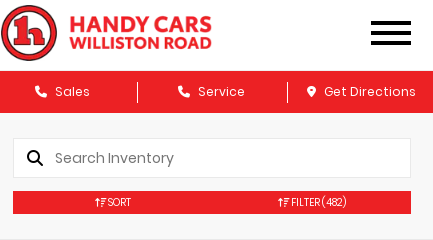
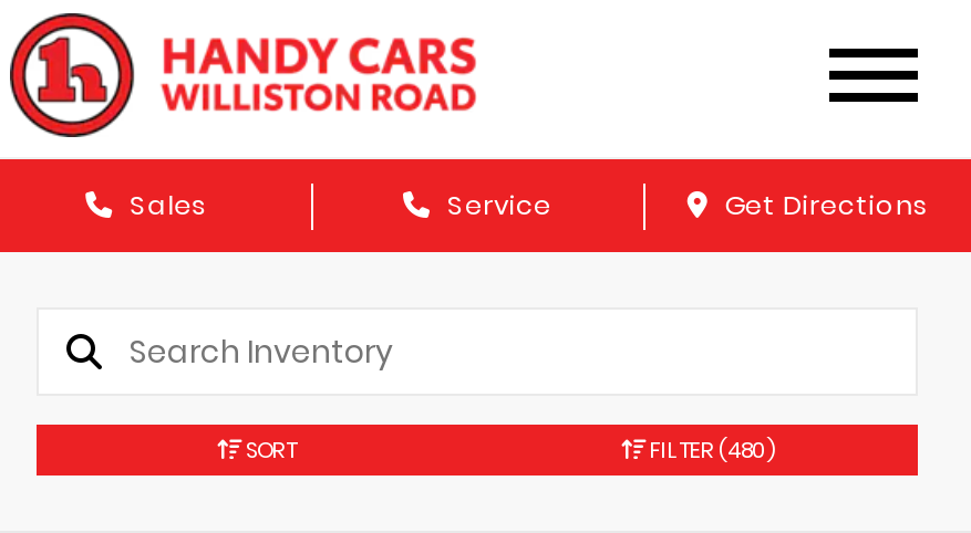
[288,195,345,210] FILTER (482) -> [645,433,774,466] FILTER (480)

